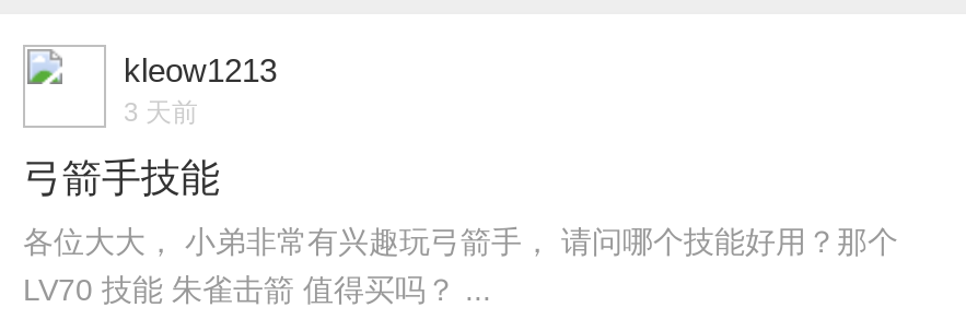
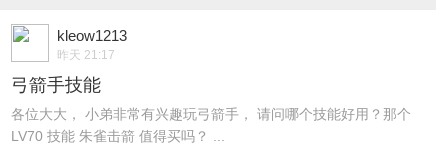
[124,97,198,128] 3 天前 -> [57,48,115,62] 昨天 21:17

